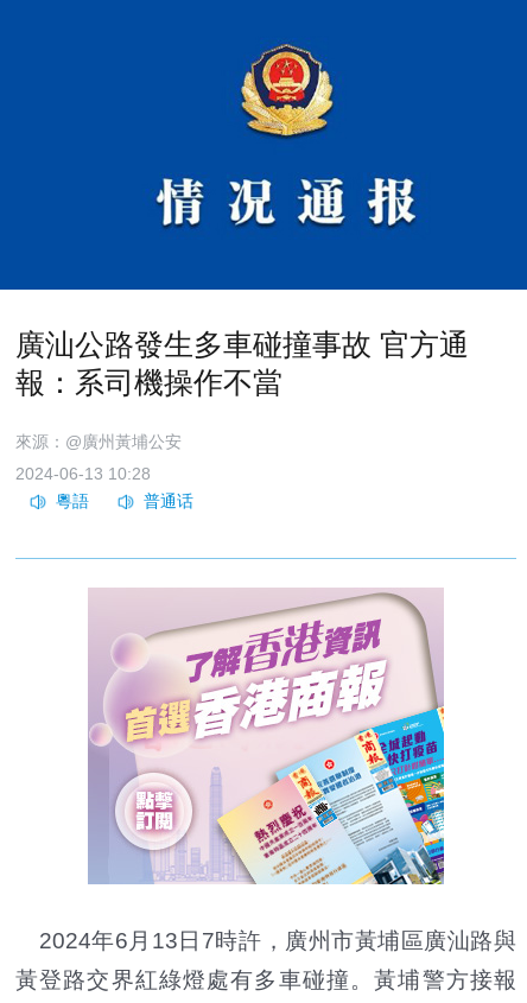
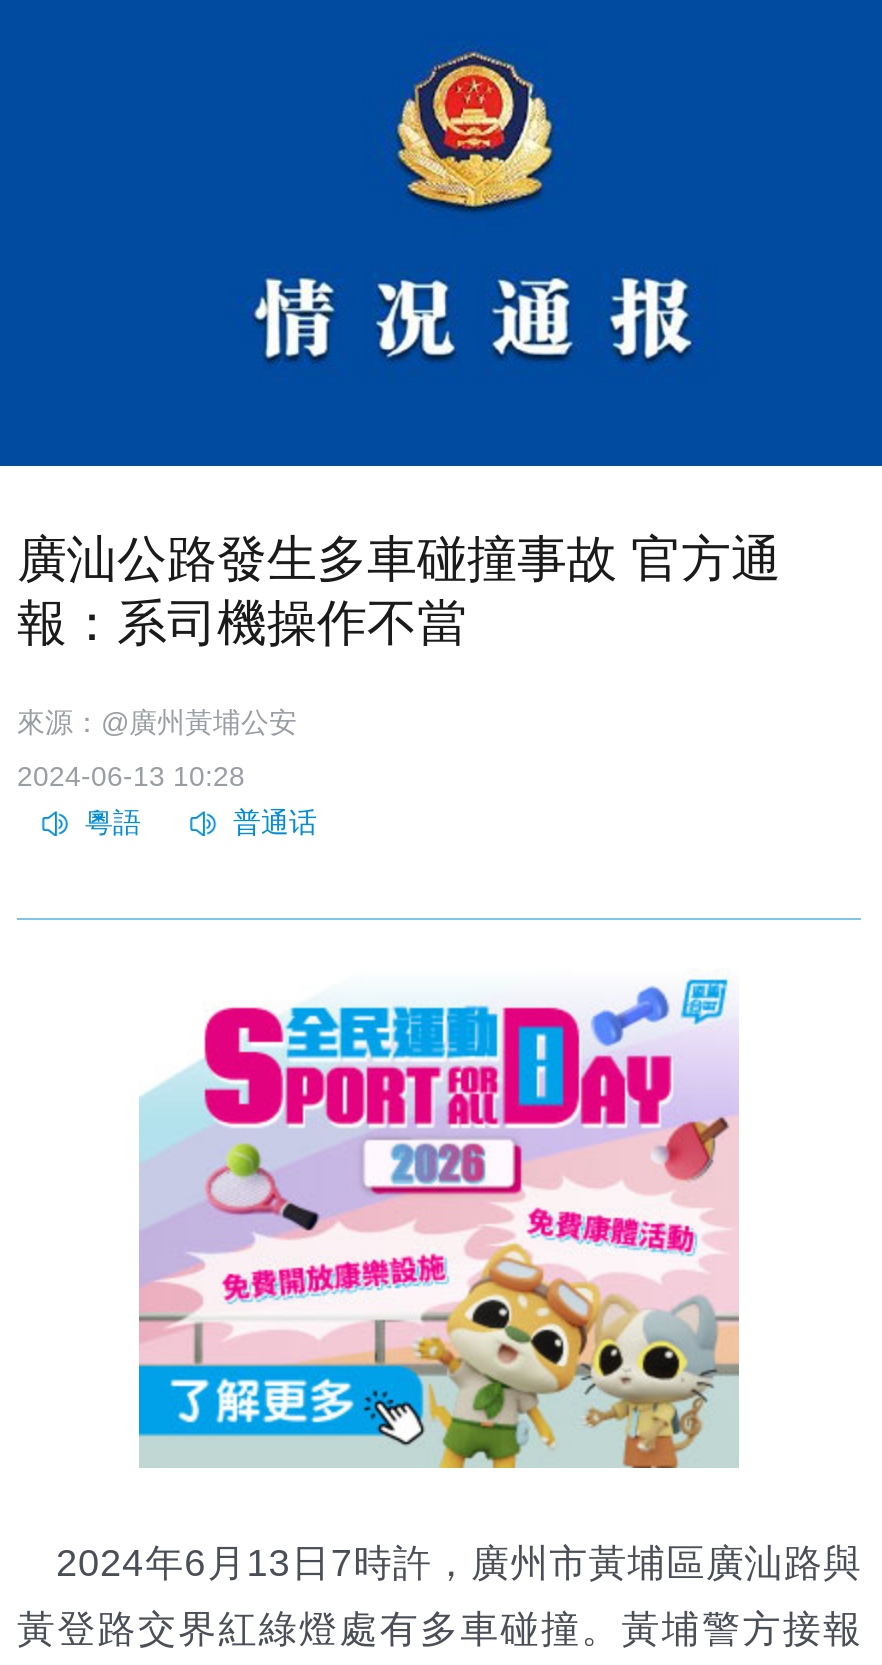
[88,588,445,885] [image] -> [137,970,739,1470] [image]

